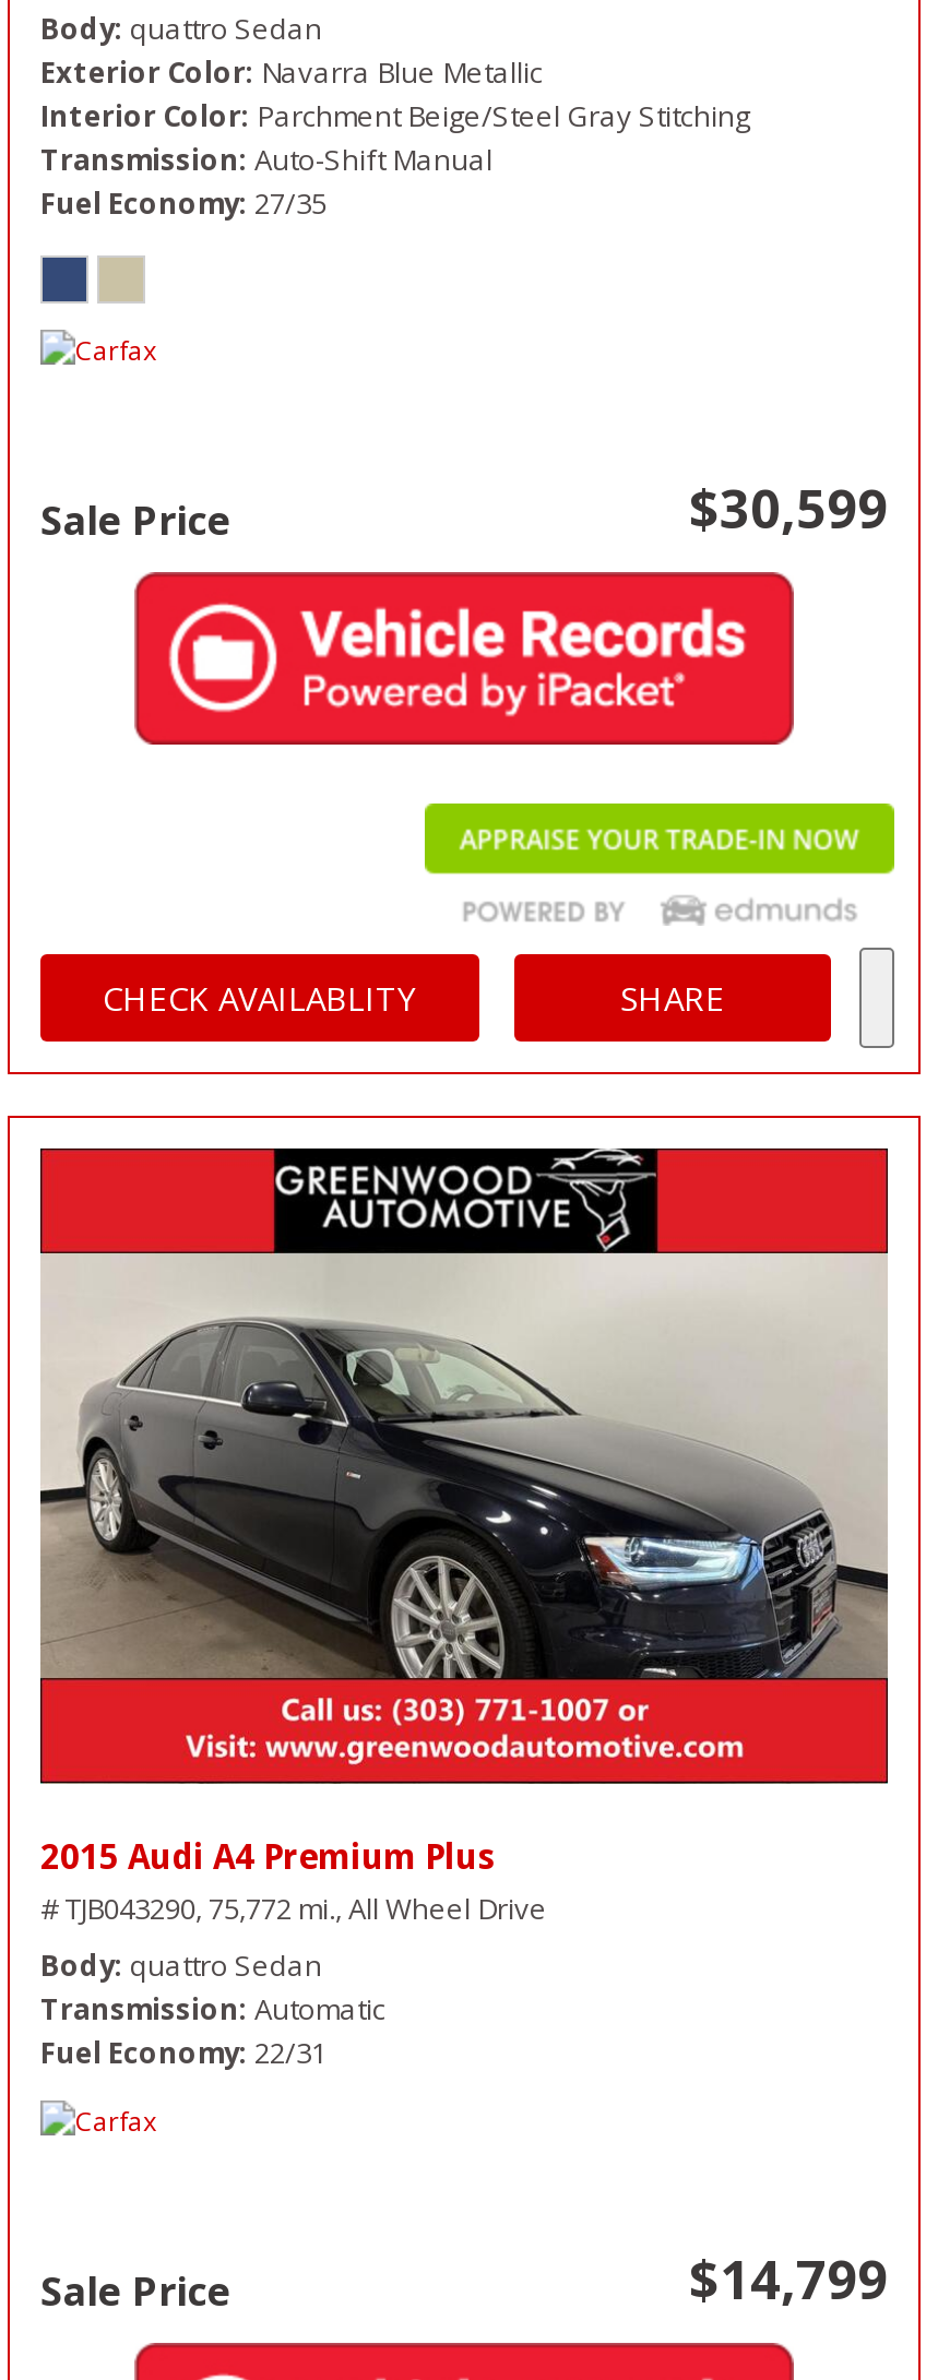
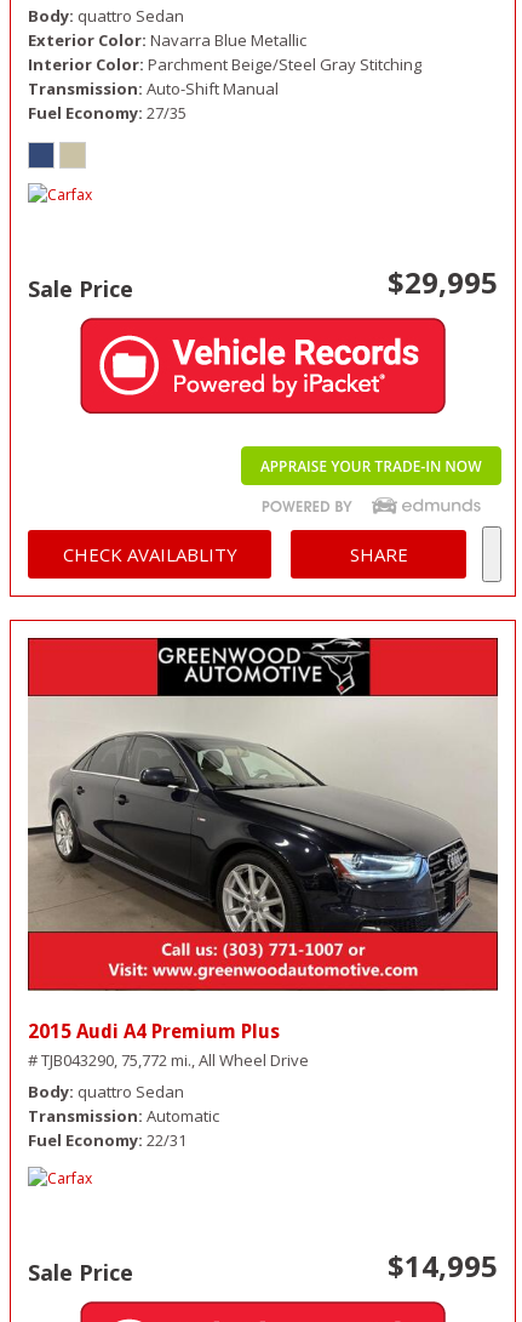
[689,472,888,544] $30,599 -> [388,262,498,302] $29,995
[689,2243,888,2315] $14,799 -> [388,1246,498,1286] $14,995

